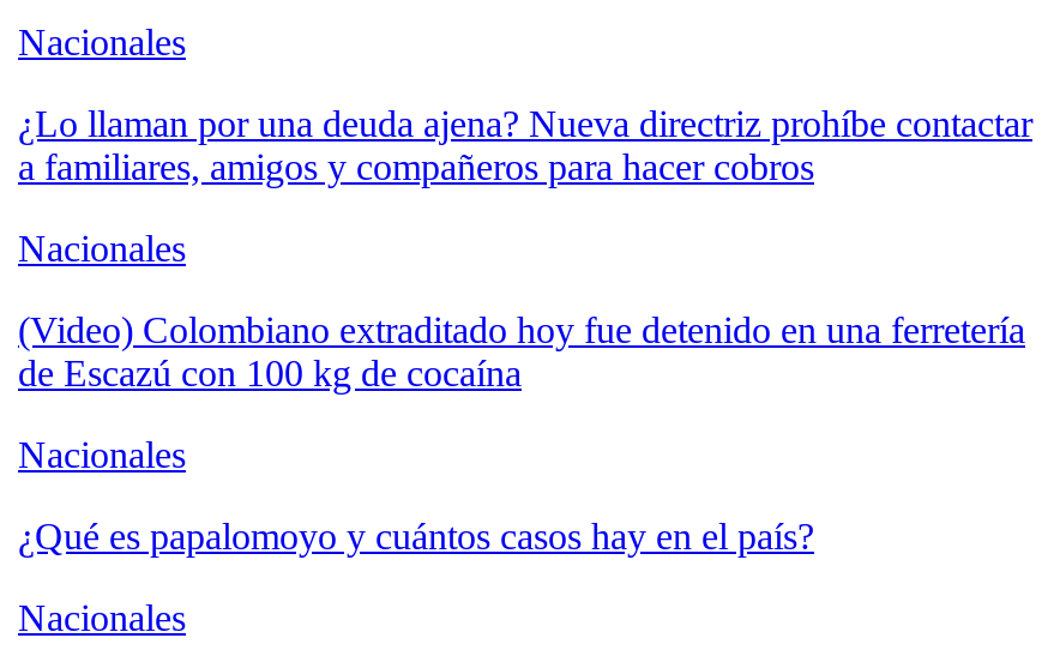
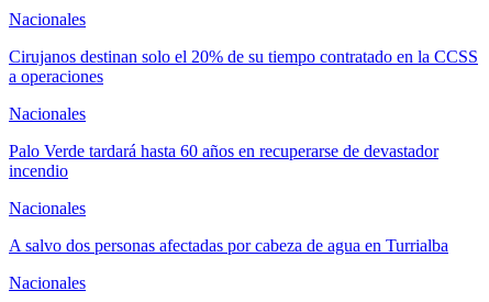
[18,104,1032,188] ¿Lo llaman por una deuda ajena? Nueva directriz prohíbe contactar | a familiares, amigos y compañeros para hacer cobros -> [9,47,478,86] Cirujanos destinan solo el 20% de su tiempo contratado en la CCSS | a operaciones
[18,310,1025,394] (Video) Colombiano extraditado hoy fue detenido en una ferretería | de Escazú con 100 kg de cocaína -> [9,142,438,180] Palo Verde tardará hasta 60 años en recuperarse de devastador | incendio
[18,516,814,557] ¿Qué es papalomoyo y cuántos casos hay en el país? -> [9,236,448,255] A salvo dos personas afectadas por cabeza de agua en Turrialba

